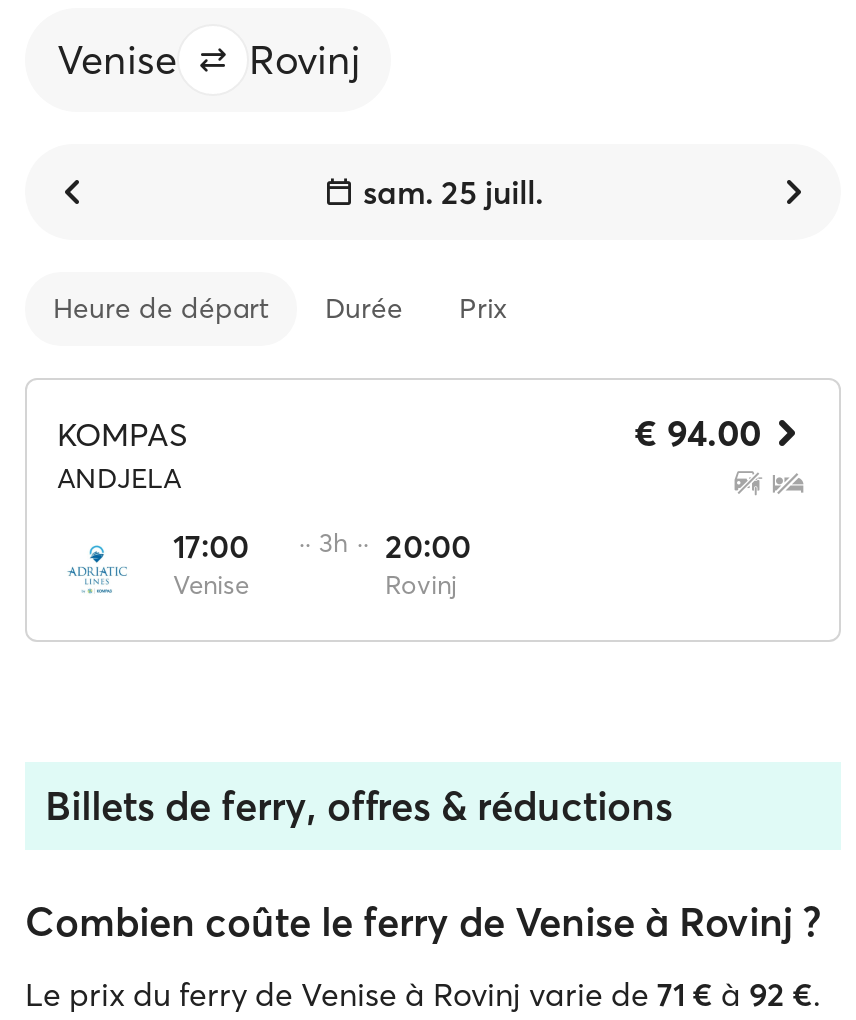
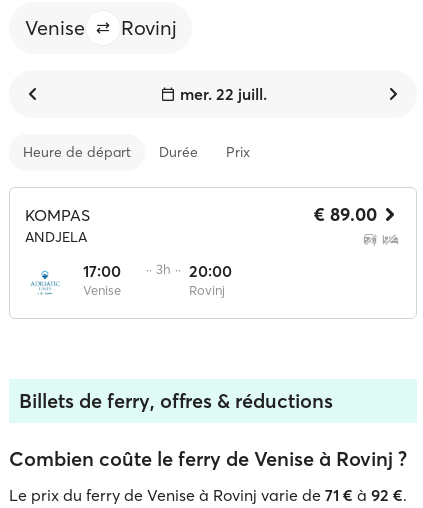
[363,172,543,212] sam. 25 juill. -> [179,84,266,104] mer. 22 juill.
[635,410,761,456] € 94.00 -> [314,203,377,226] € 89.00

